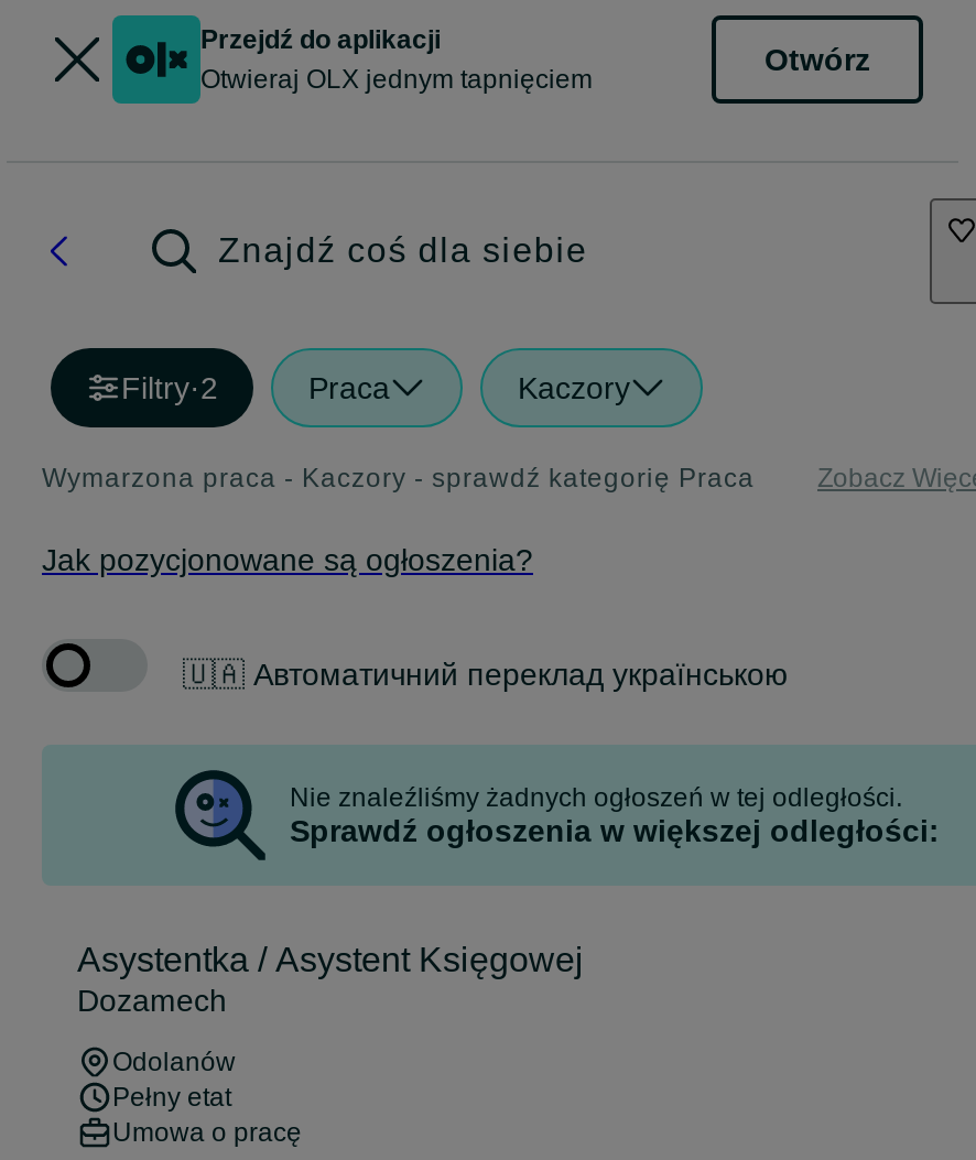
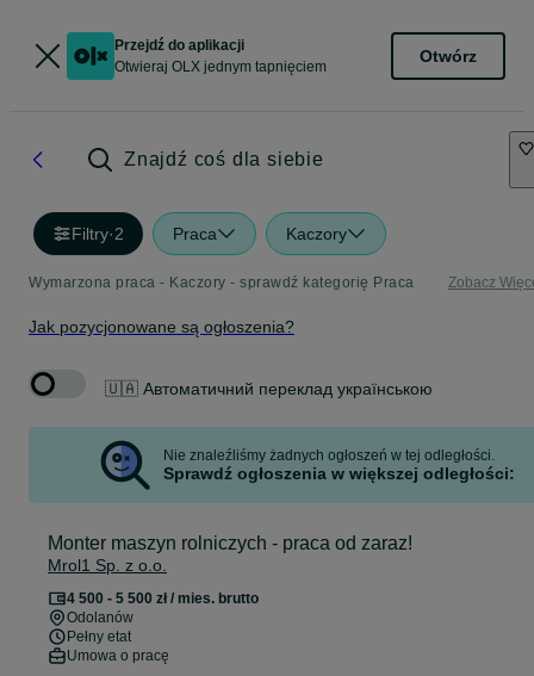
[77,941,584,1018] Asystentka / Asystent Księgowej | Dozamech -> [48,533,412,607] Monter maszyn rolniczych - praca od zaraz! | Mrol1 Sp. z o.o. | 4 500 - 5 500 zł / mies. brutto

